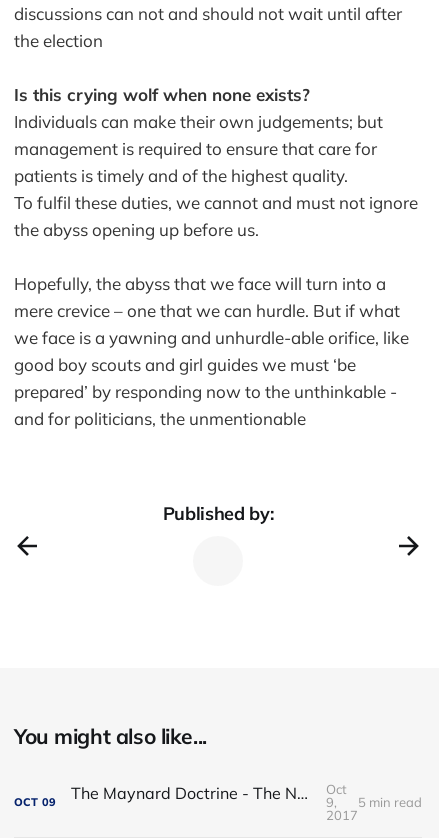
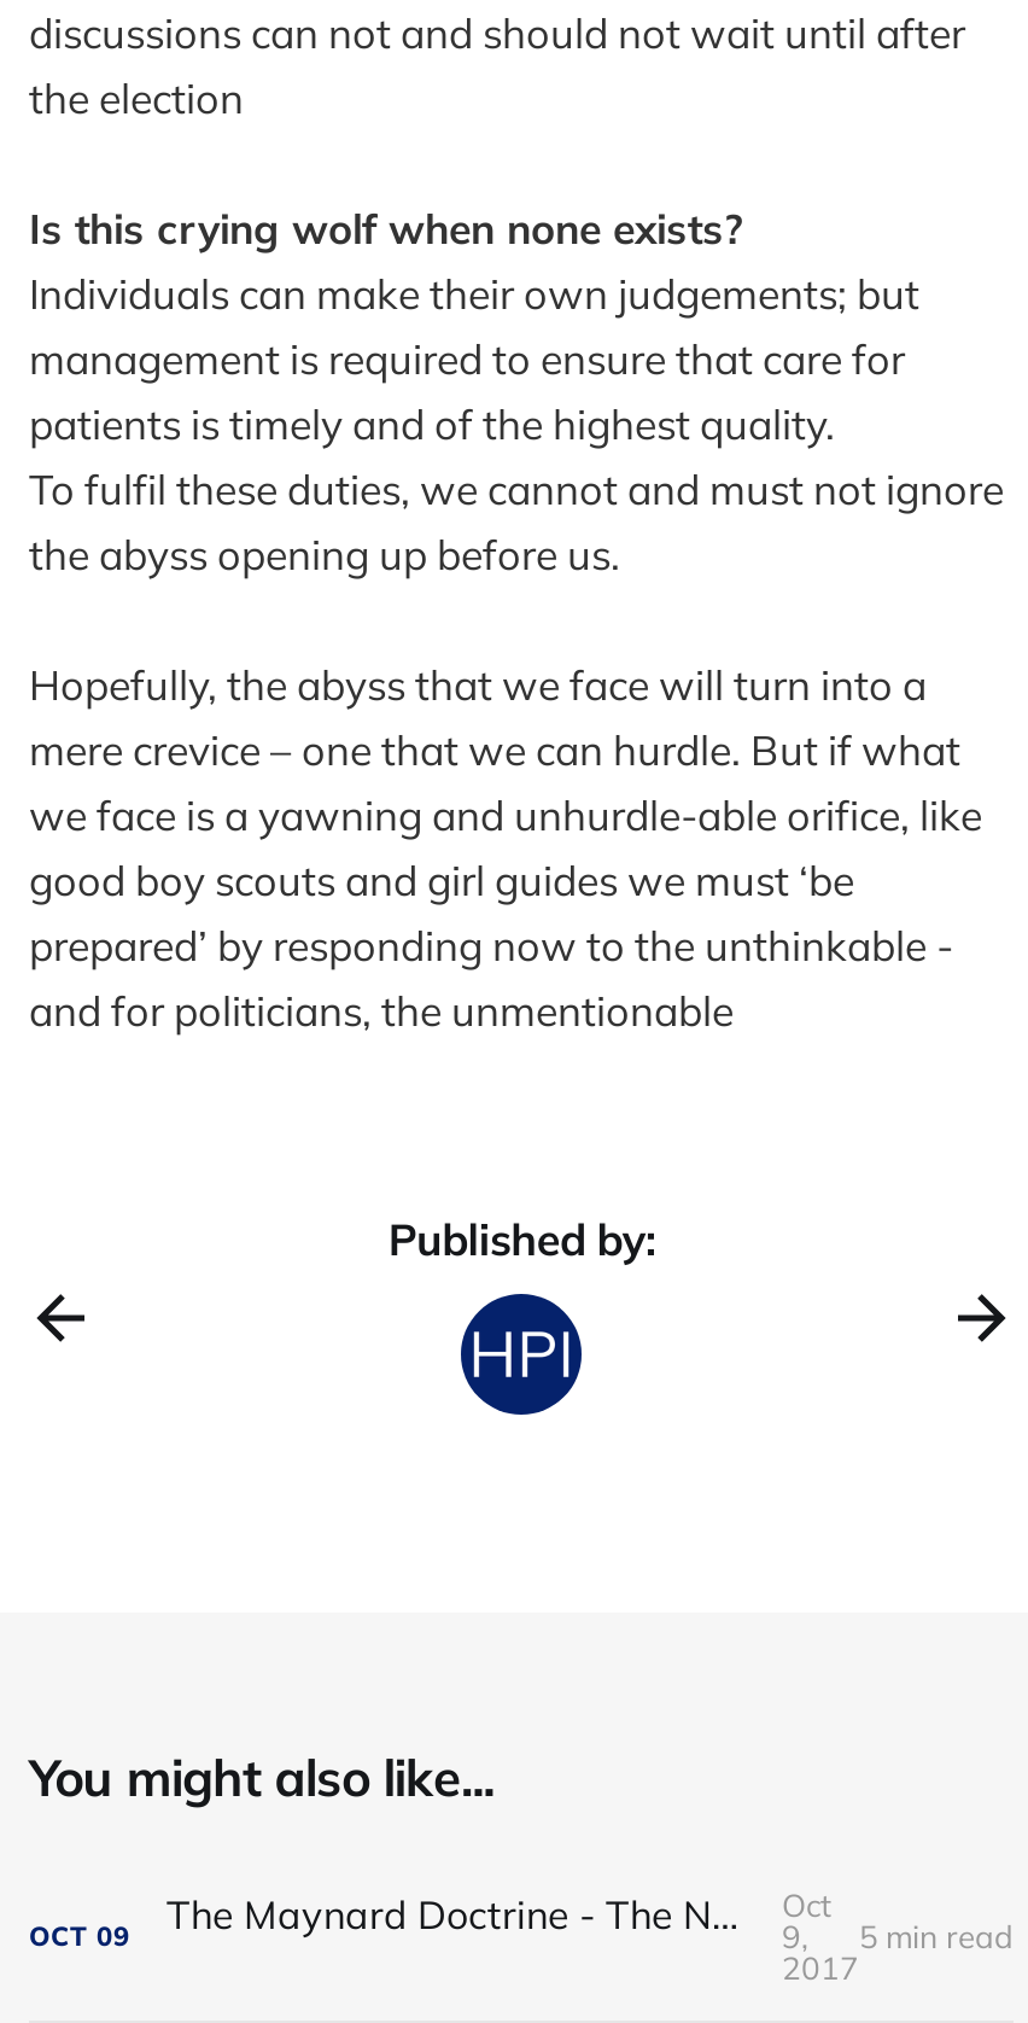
none -> [458,1292,584,1417] [image]

